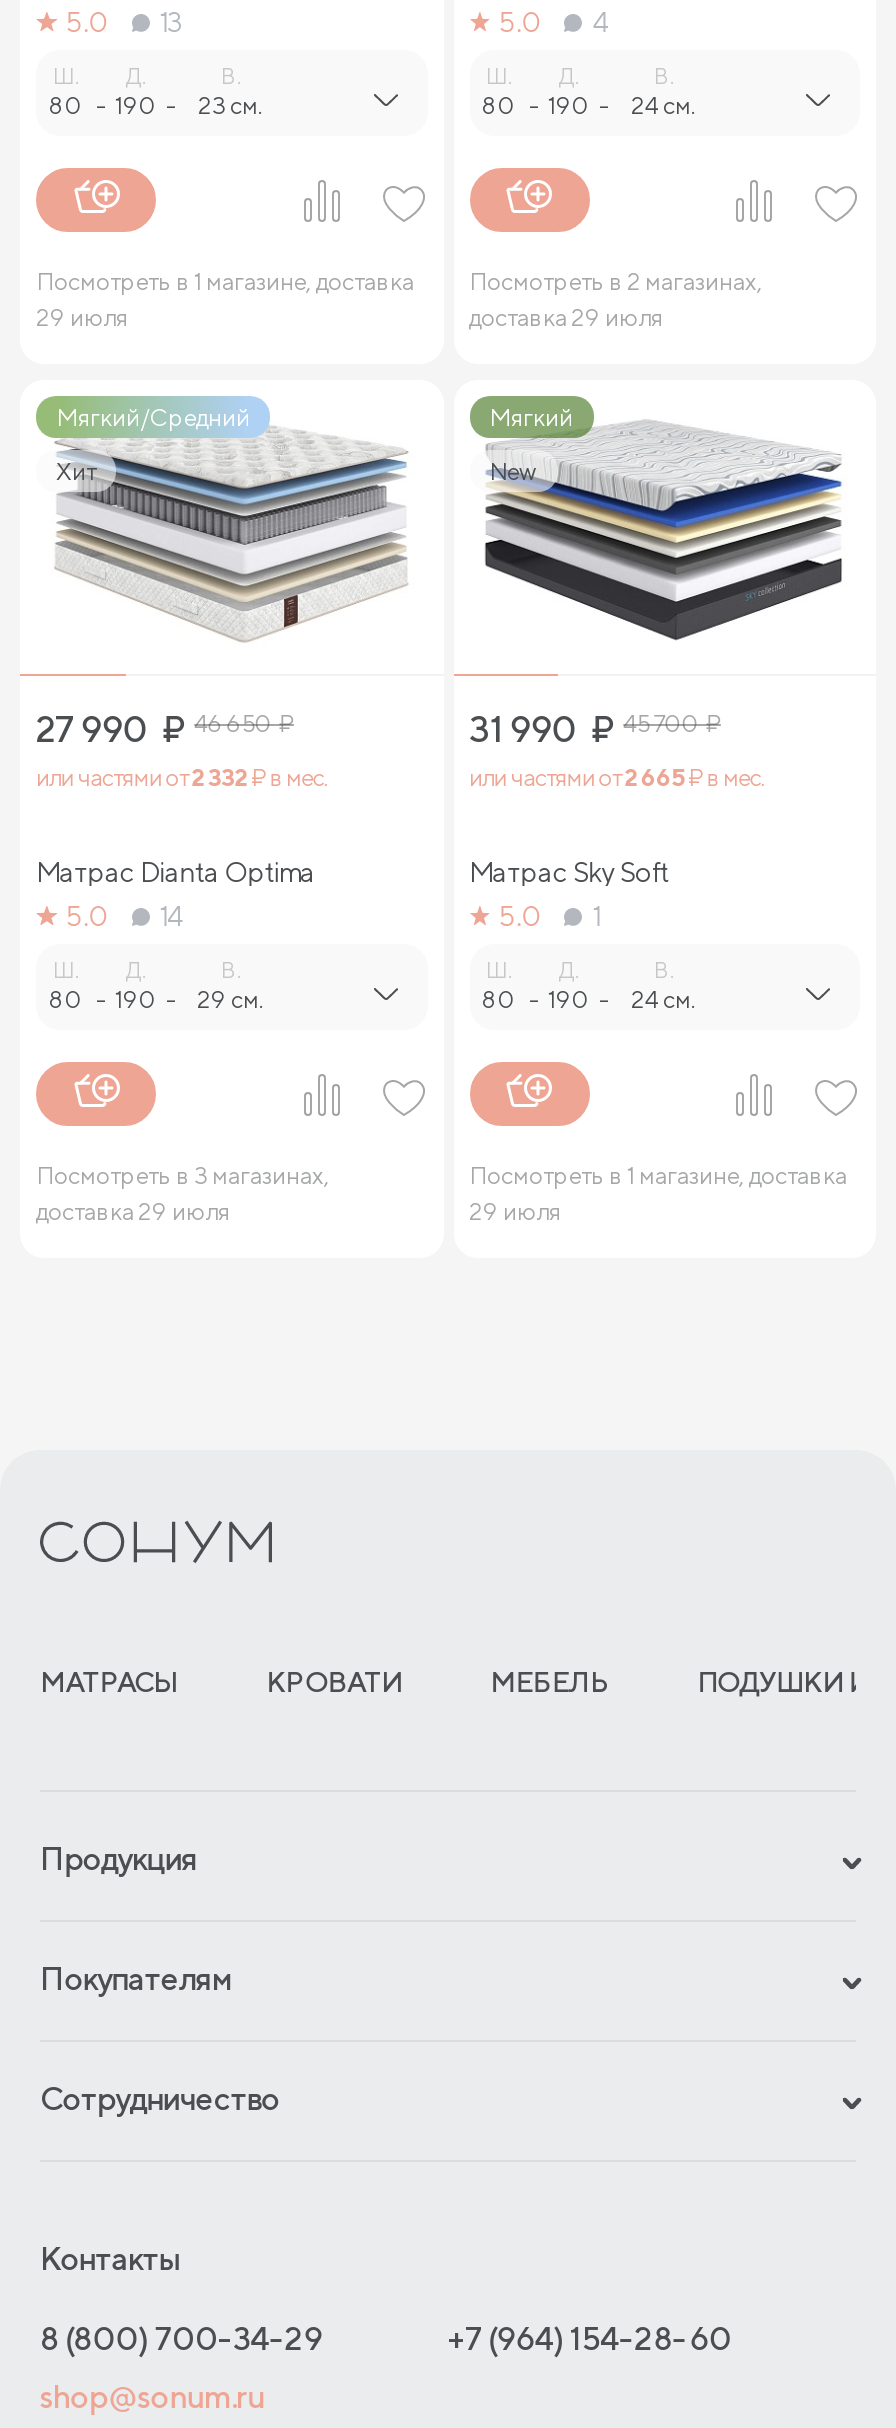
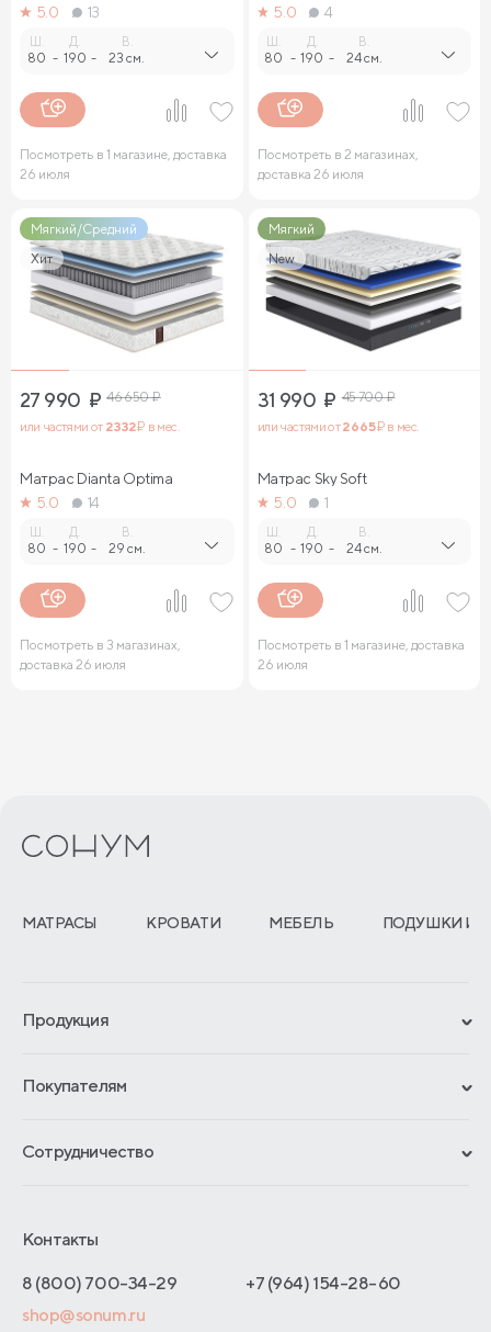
[36,302,128,332] 29 июля -> [20,166,70,182] 26 июля
[469,302,663,332] доставка 29 июля -> [257,166,363,182] доставка 26 июля
[36,1196,230,1226] доставка 29 июля -> [20,656,126,673] доставка 26 июля
[469,1196,561,1226] 29 июля -> [257,656,307,673] 26 июля

